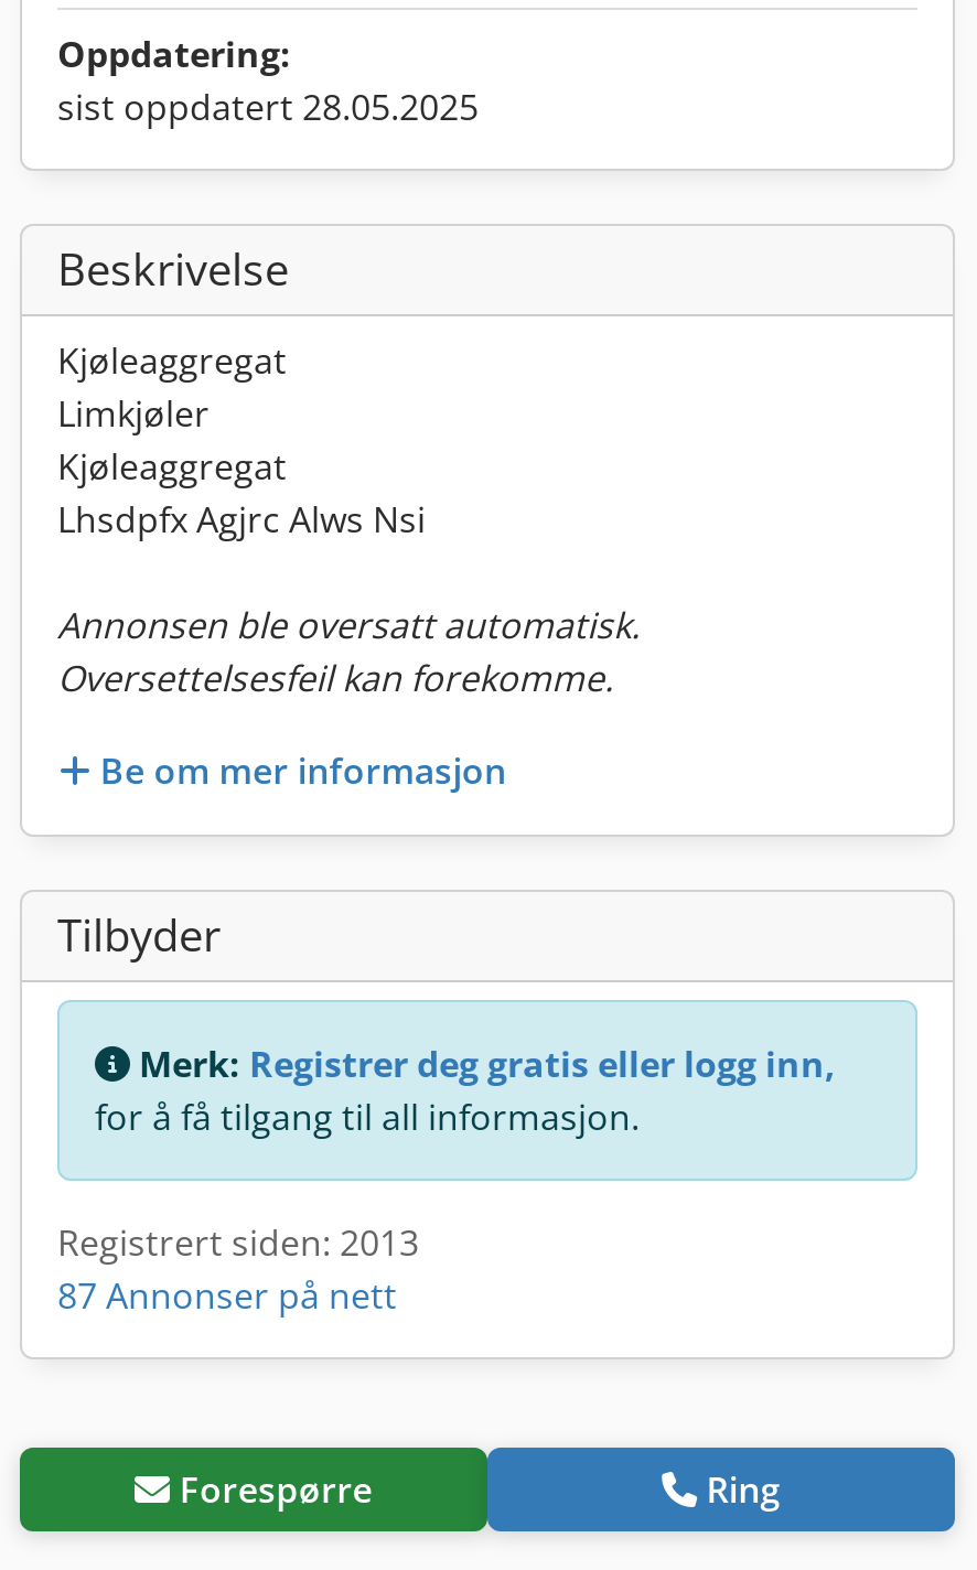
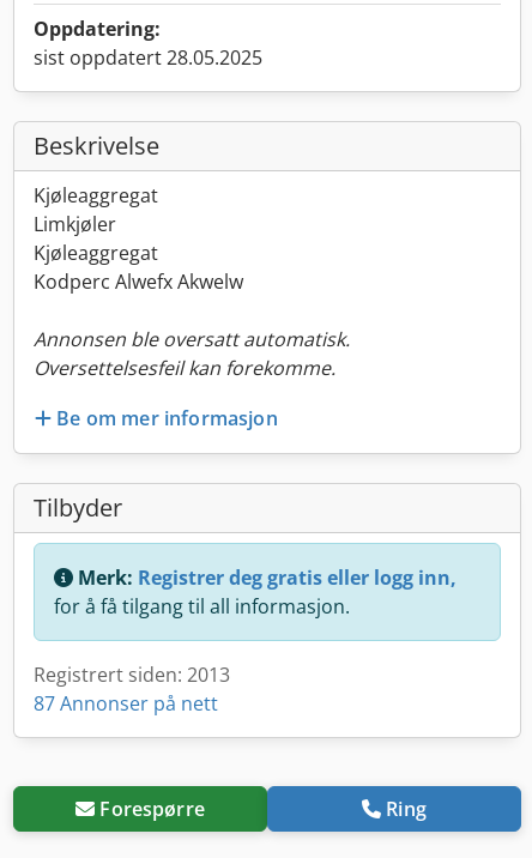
[57,495,426,544] Lhsdpfx Agjrc Alws Nsi -> [34,268,243,295] Kodperc Alwefx Akwelw

